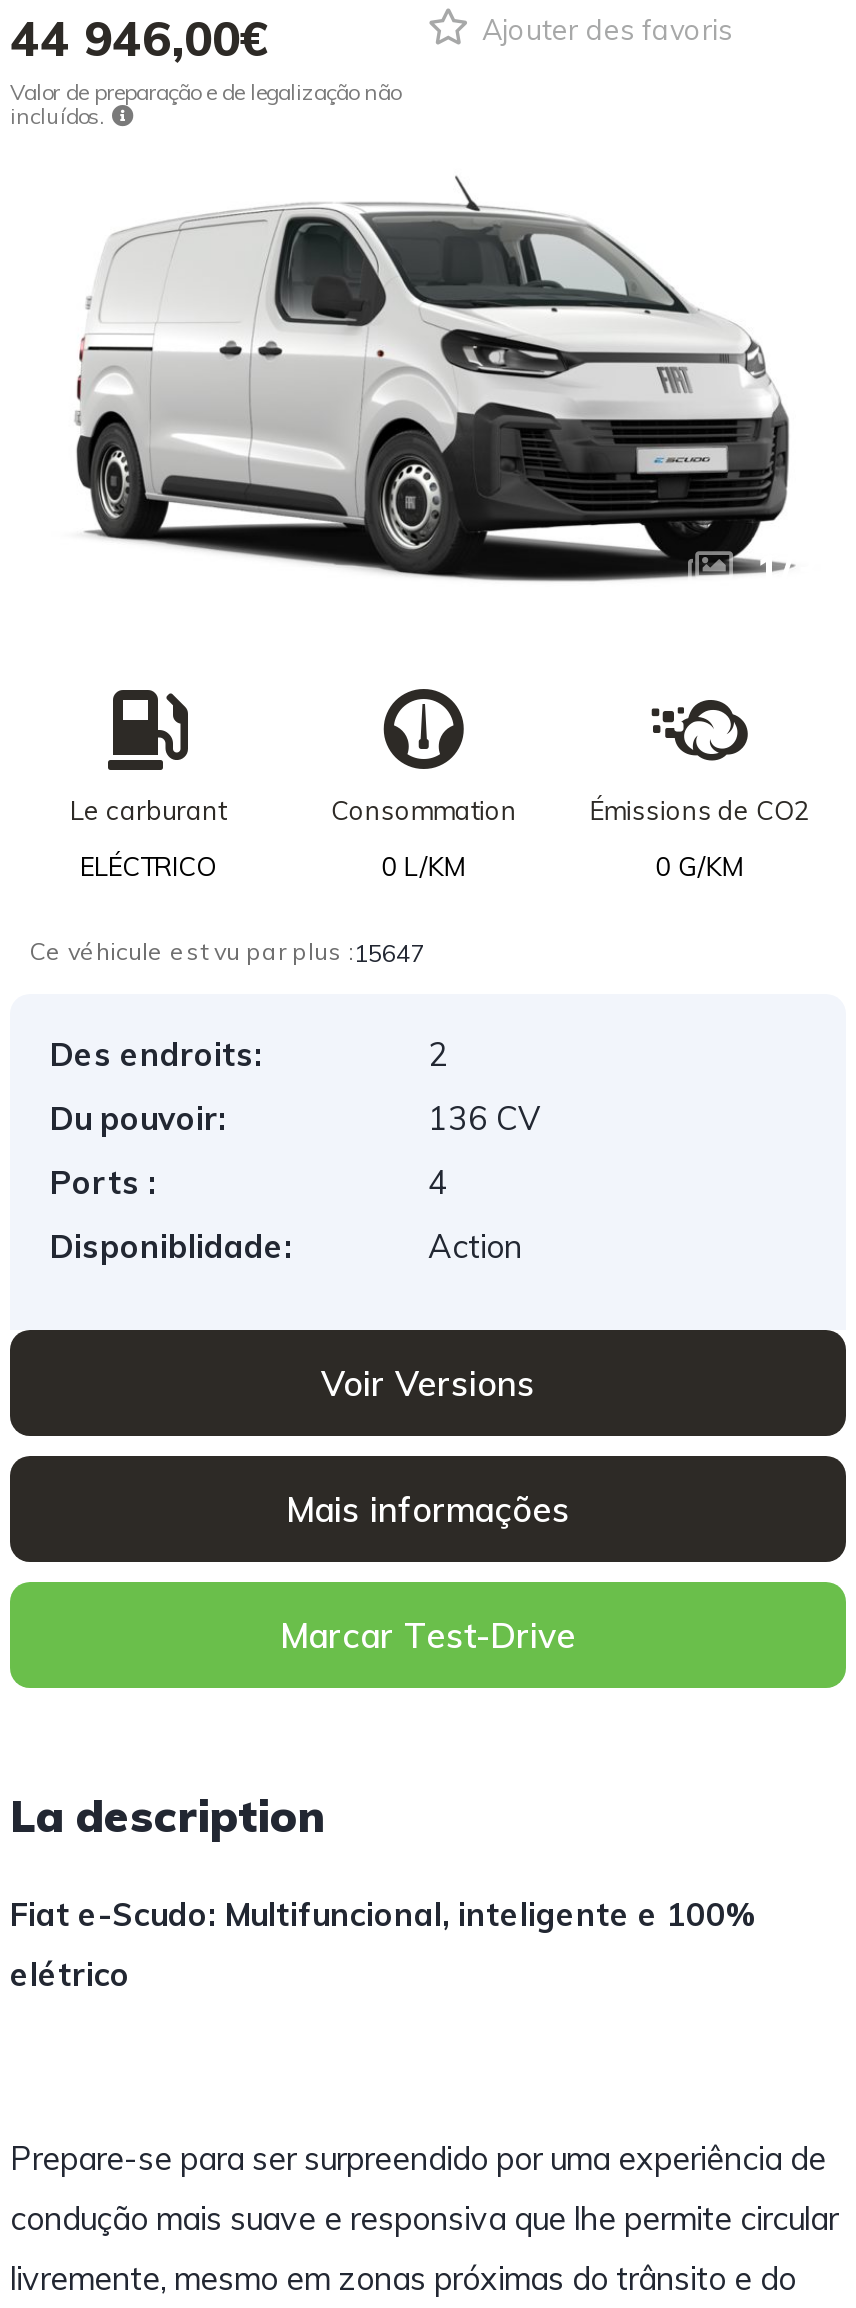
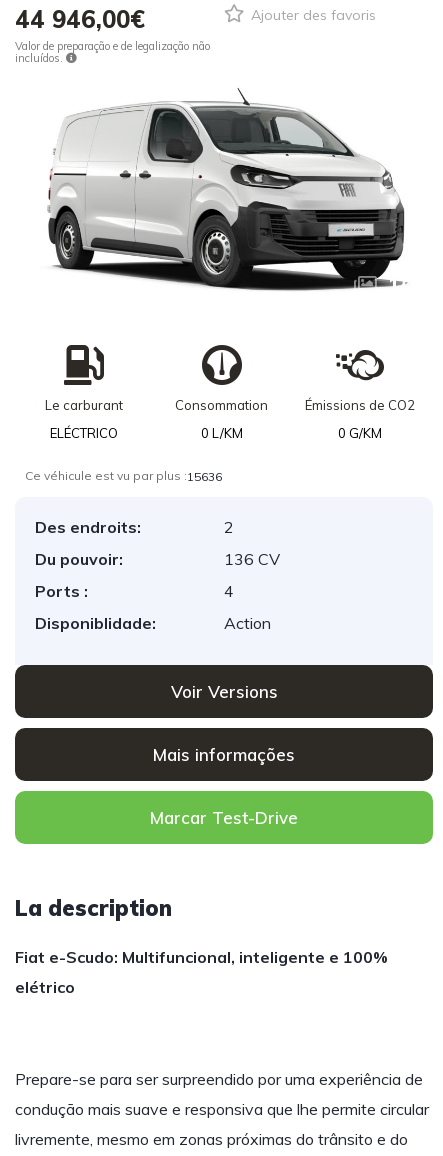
[30,936,424,968] Ce véhicule est vu par plus : 15647 -> [25,468,222,484] Ce véhicule est vu par plus : 15636

